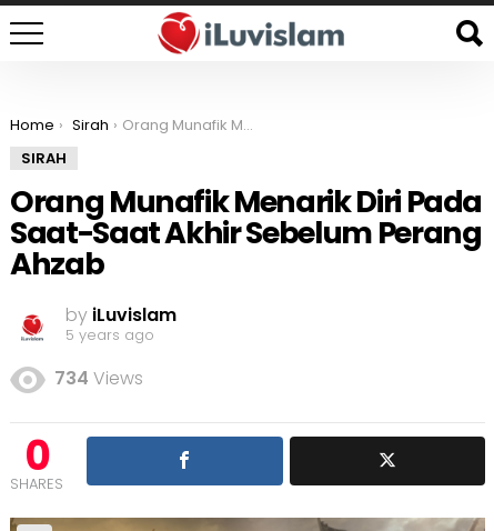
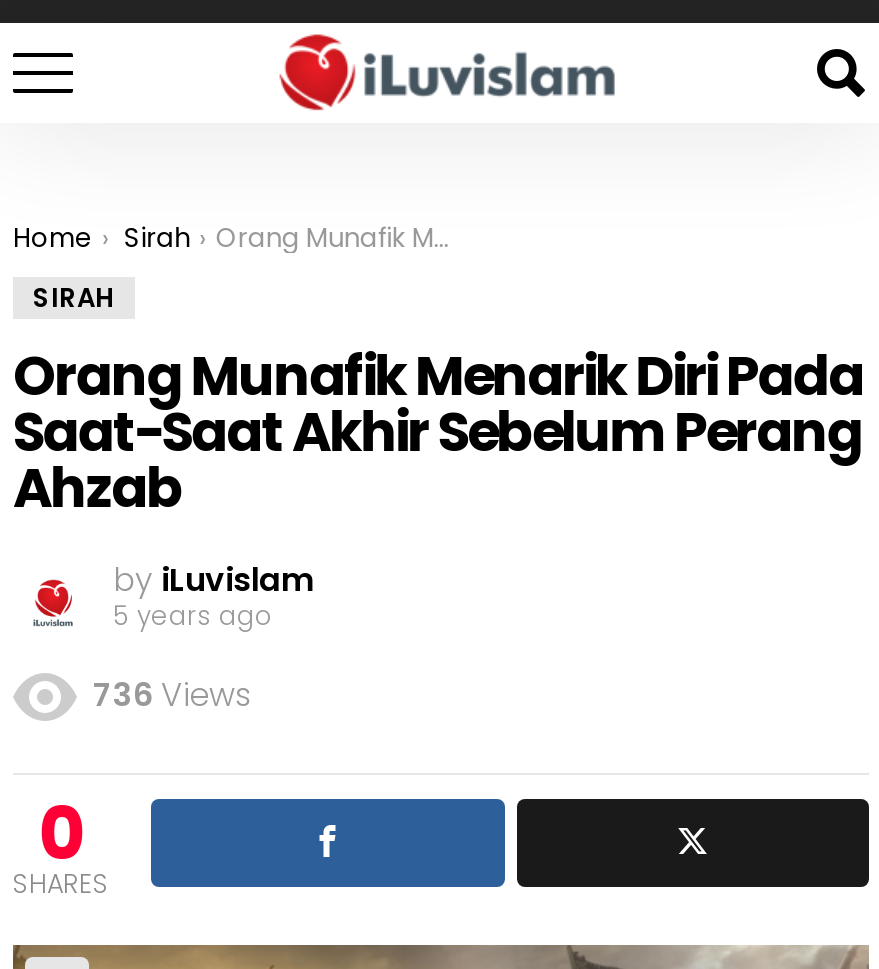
[54,366,143,391] 734 Views -> [93,672,251,718] 736 Views

